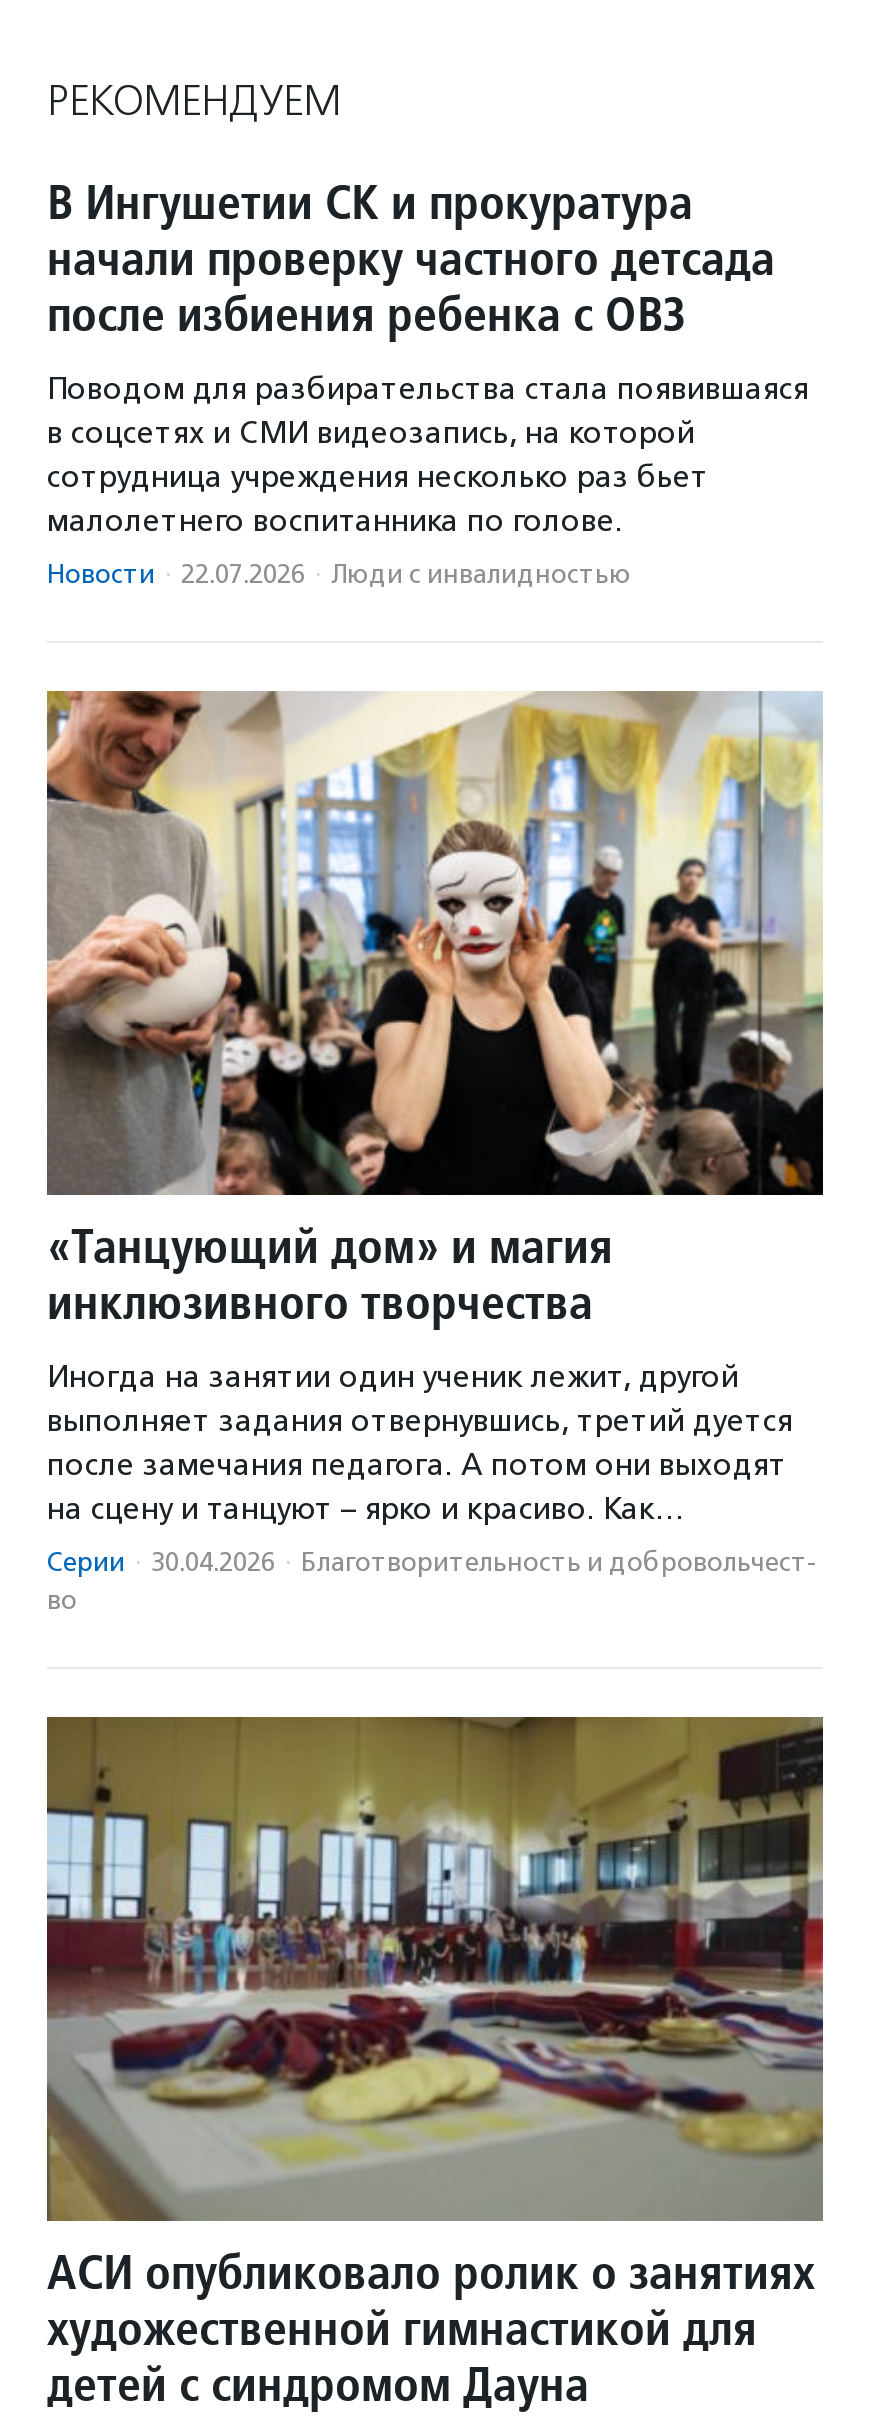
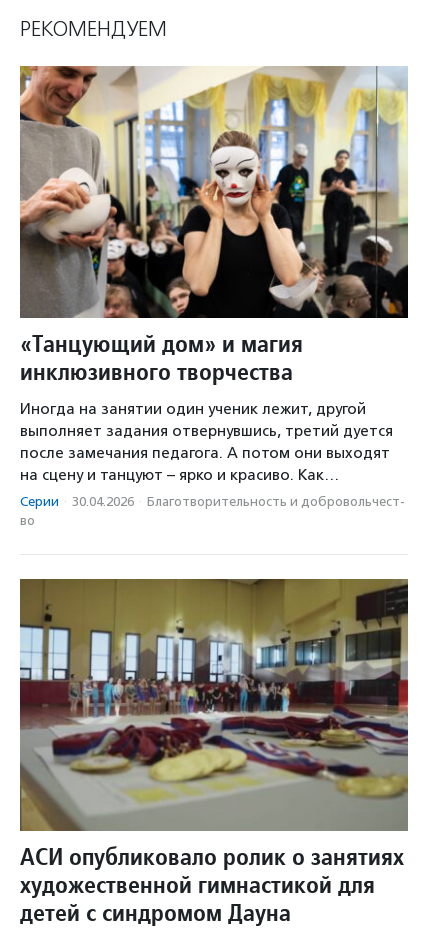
[47,170,809,588] В Ингушетии СК и прокуратура | начали проверку частного детсада | после избиения ребенка с ОВЗ | Поводом для разбирательства стала появившаяся | в соцсетях и СМИ видеозапись, на которой | сотрудница учреждения несколько раз бьет | малолетнего воспитанника по голове. | Новости · 22.07.2026 · Люди с инвалидностью -> none

